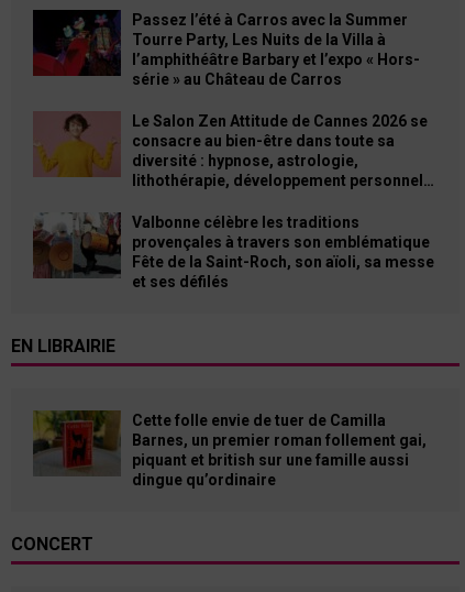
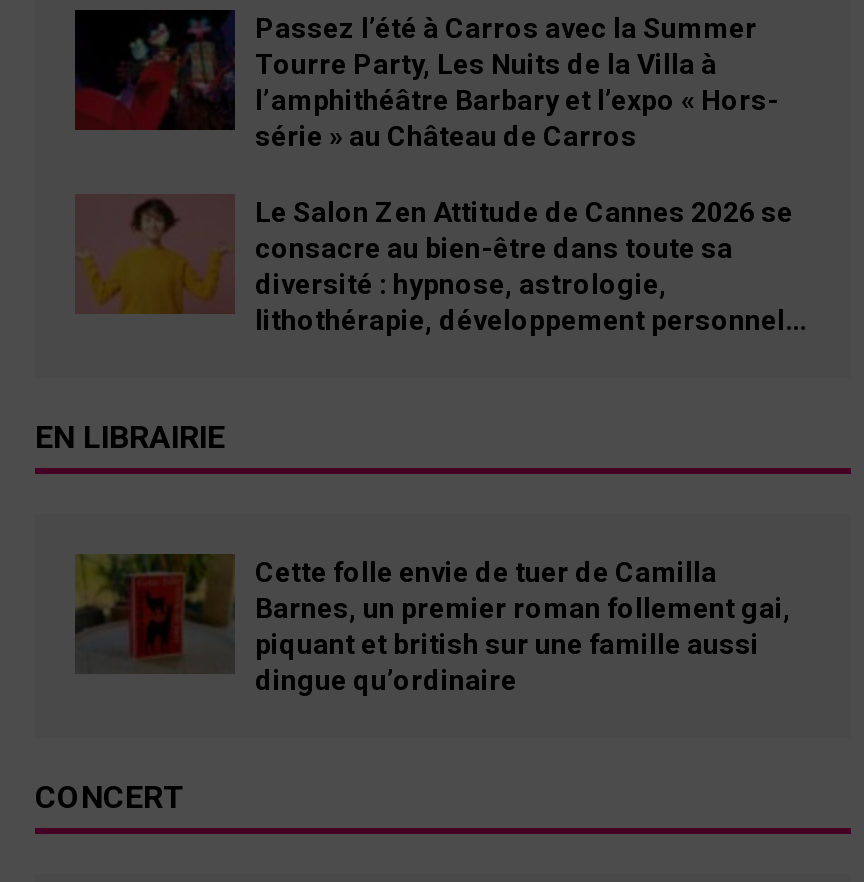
[32,212,434,290] [image] | Valbonne célèbre les traditions | provençales à travers son emblématique | Fête de la Saint-Roch, son aïoli, sa messe | et ses défilés -> none

